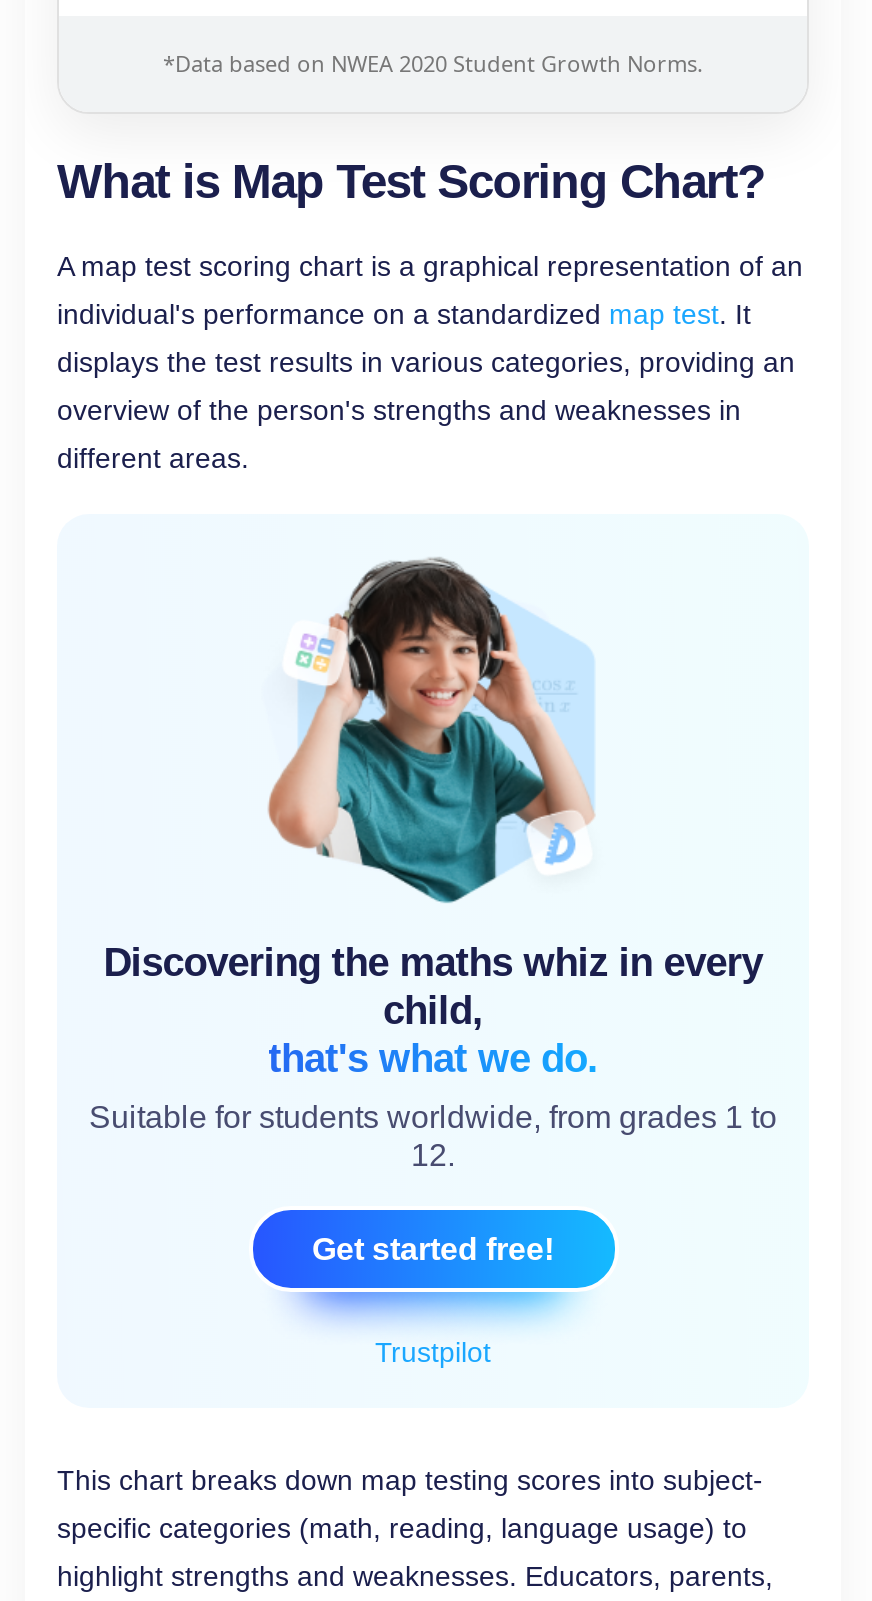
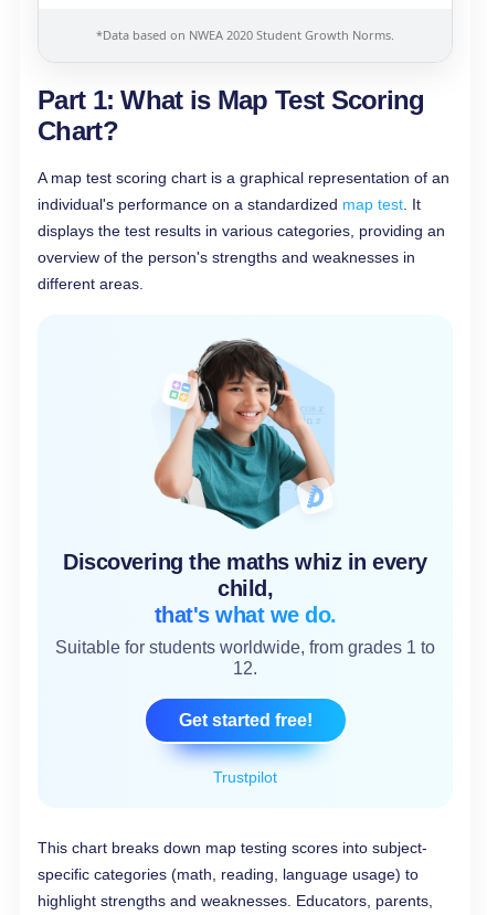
[57,154,766,208] What is Map Test Scoring Chart? -> [38,85,425,146] Part 1: What is Map Test Scoring | Chart?

